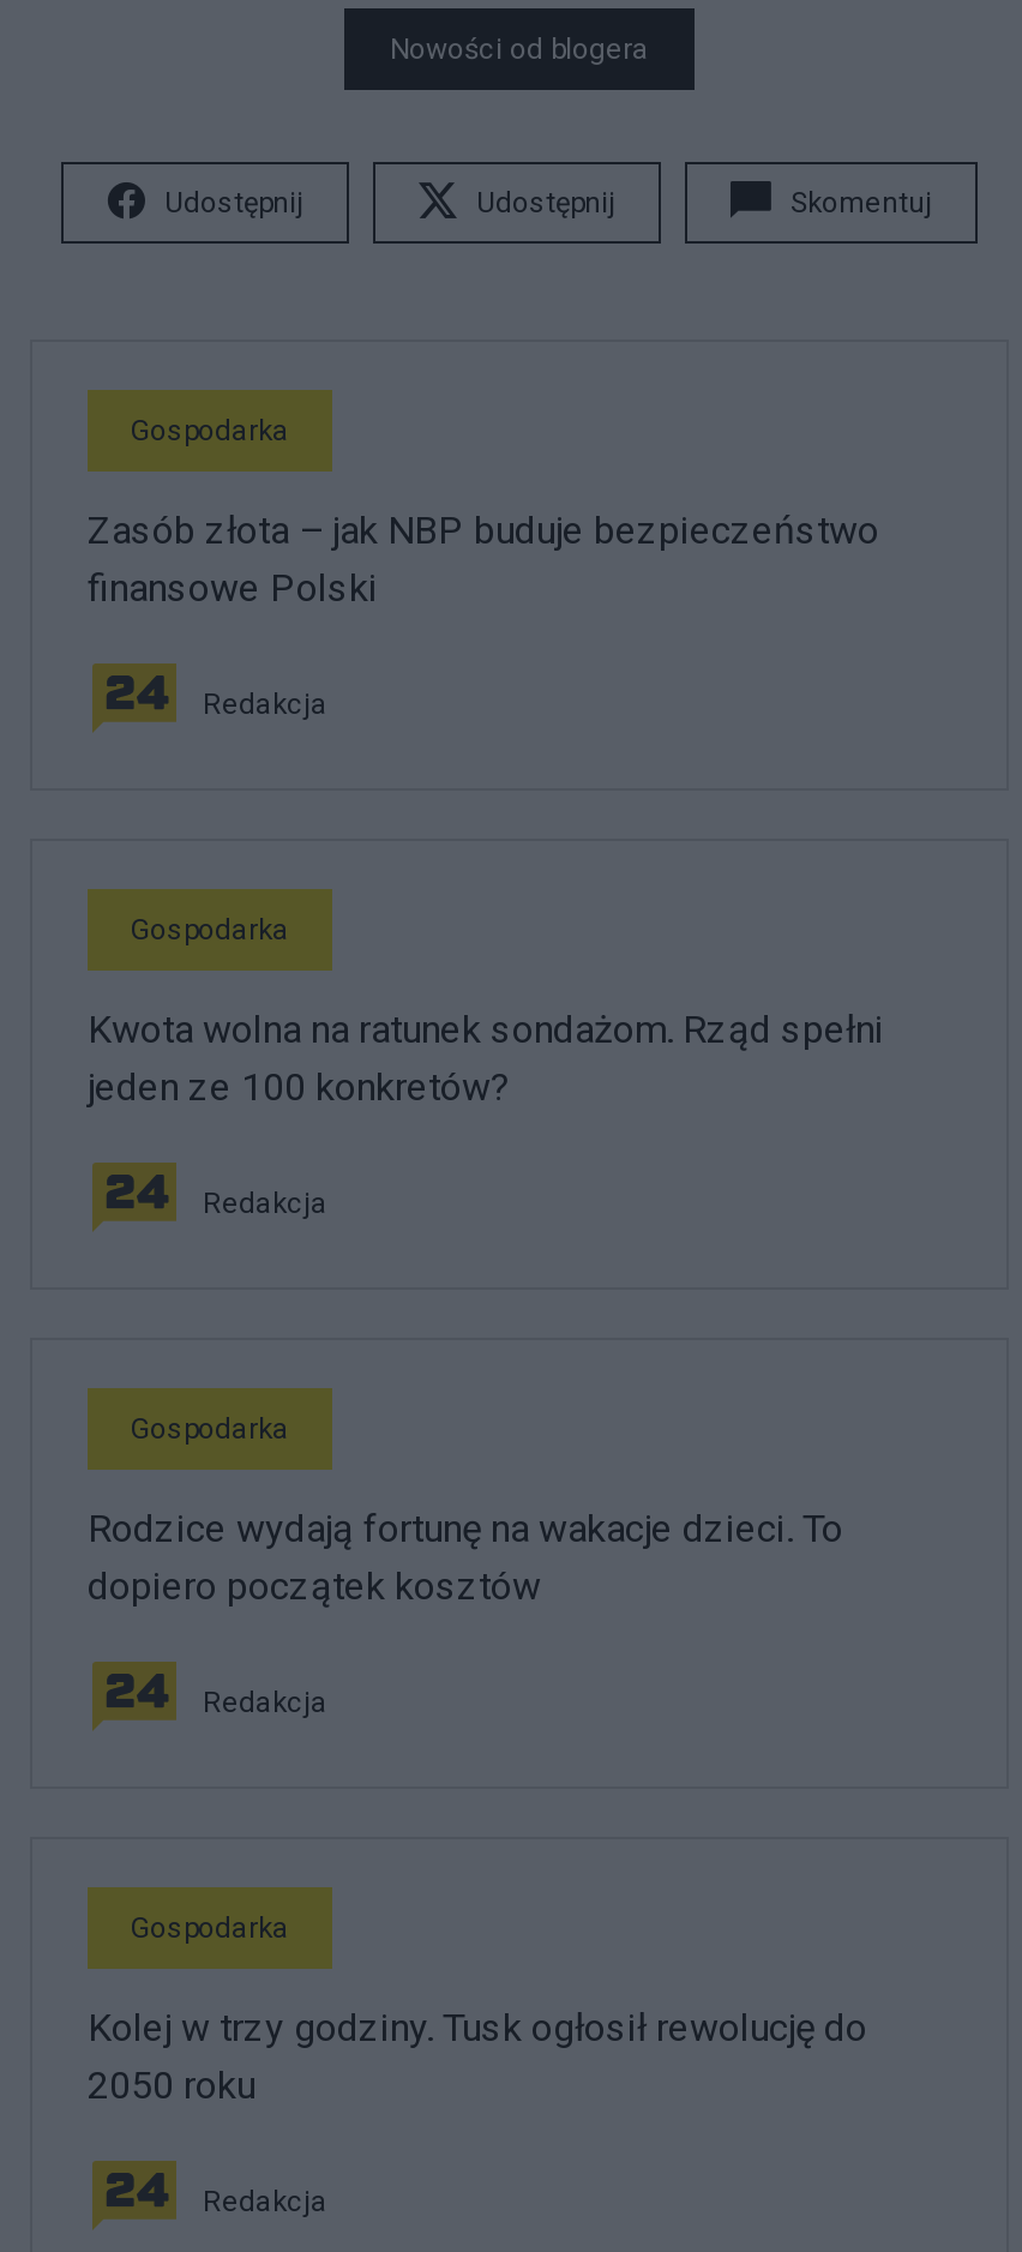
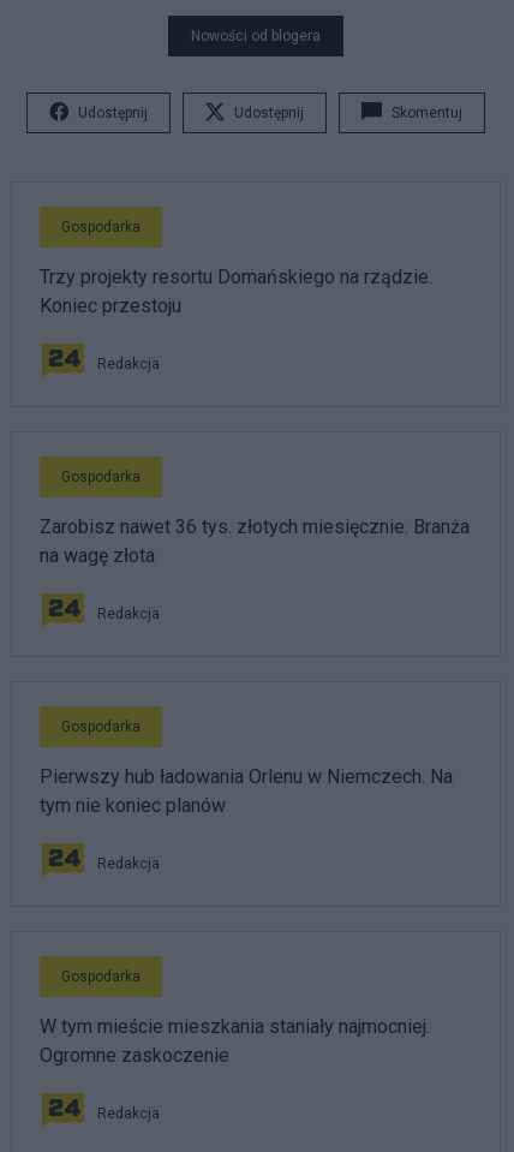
[88,508,879,611] Zasób złota – jak NBP buduje bezpieczeństwo | finansowe Polski -> [40,265,432,317] Trzy projekty resortu Domańskiego na rządzie. | Koniec przestoju
[88,1007,884,1110] Kwota wolna na ratunek sondażom. Rząd spełni | jeden ze 100 konkretów? -> [40,515,470,567] Zarobisz nawet 36 tys. złotych miesięcznie. Branża | na wagę złota
[88,1506,843,1609] Rodzice wydają fortunę na wakacje dzieci. To | dopiero początek kosztów -> [40,765,453,817] Pierwszy hub ładowania Orlenu w Niemczech. Na | tym nie koniec planów
[88,2005,867,2108] Kolej w trzy godziny. Tusk ogłosił rewolucję do | 2050 roku -> [40,1015,430,1067] W tym mieście mieszkania staniały najmocniej. | Ogromne zaskoczenie

